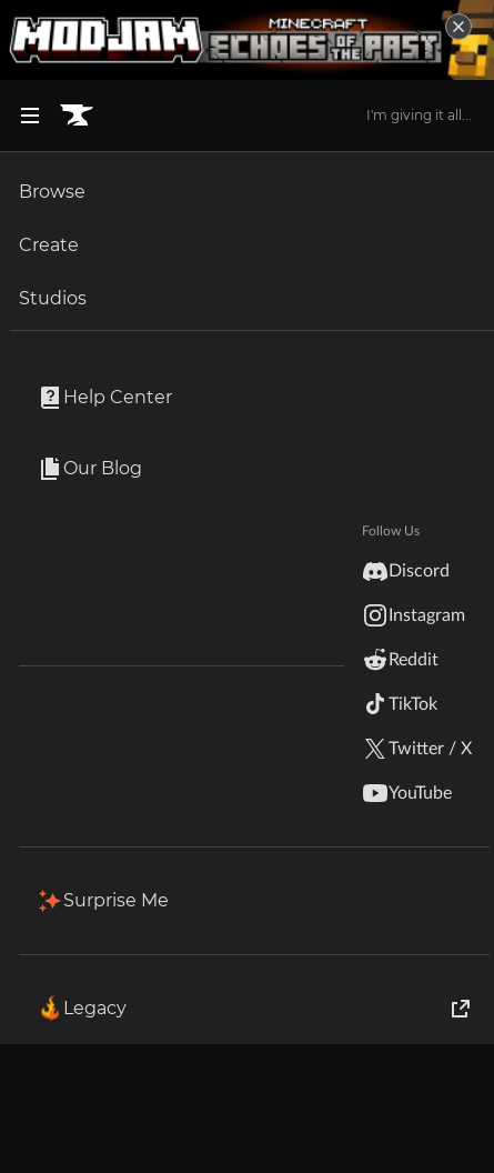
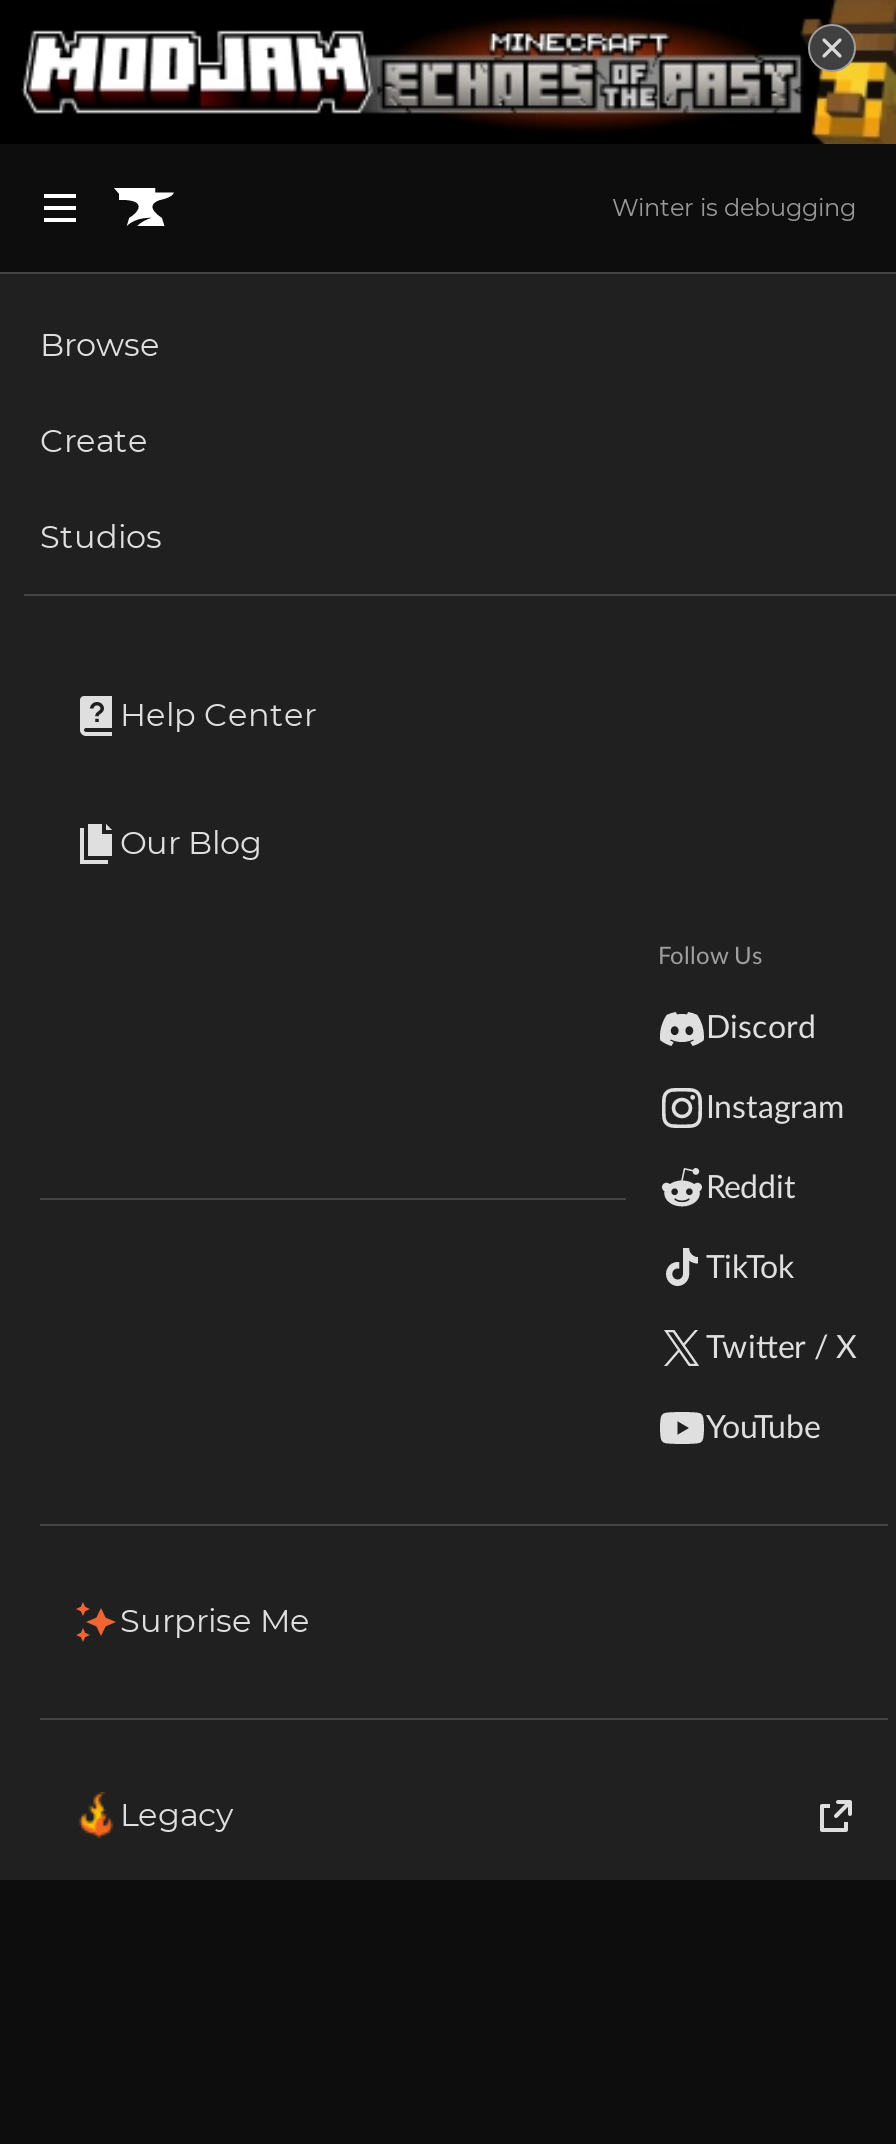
[366,106,472,123] I'm giving it all... -> [612,191,856,221] Winter is debugging

